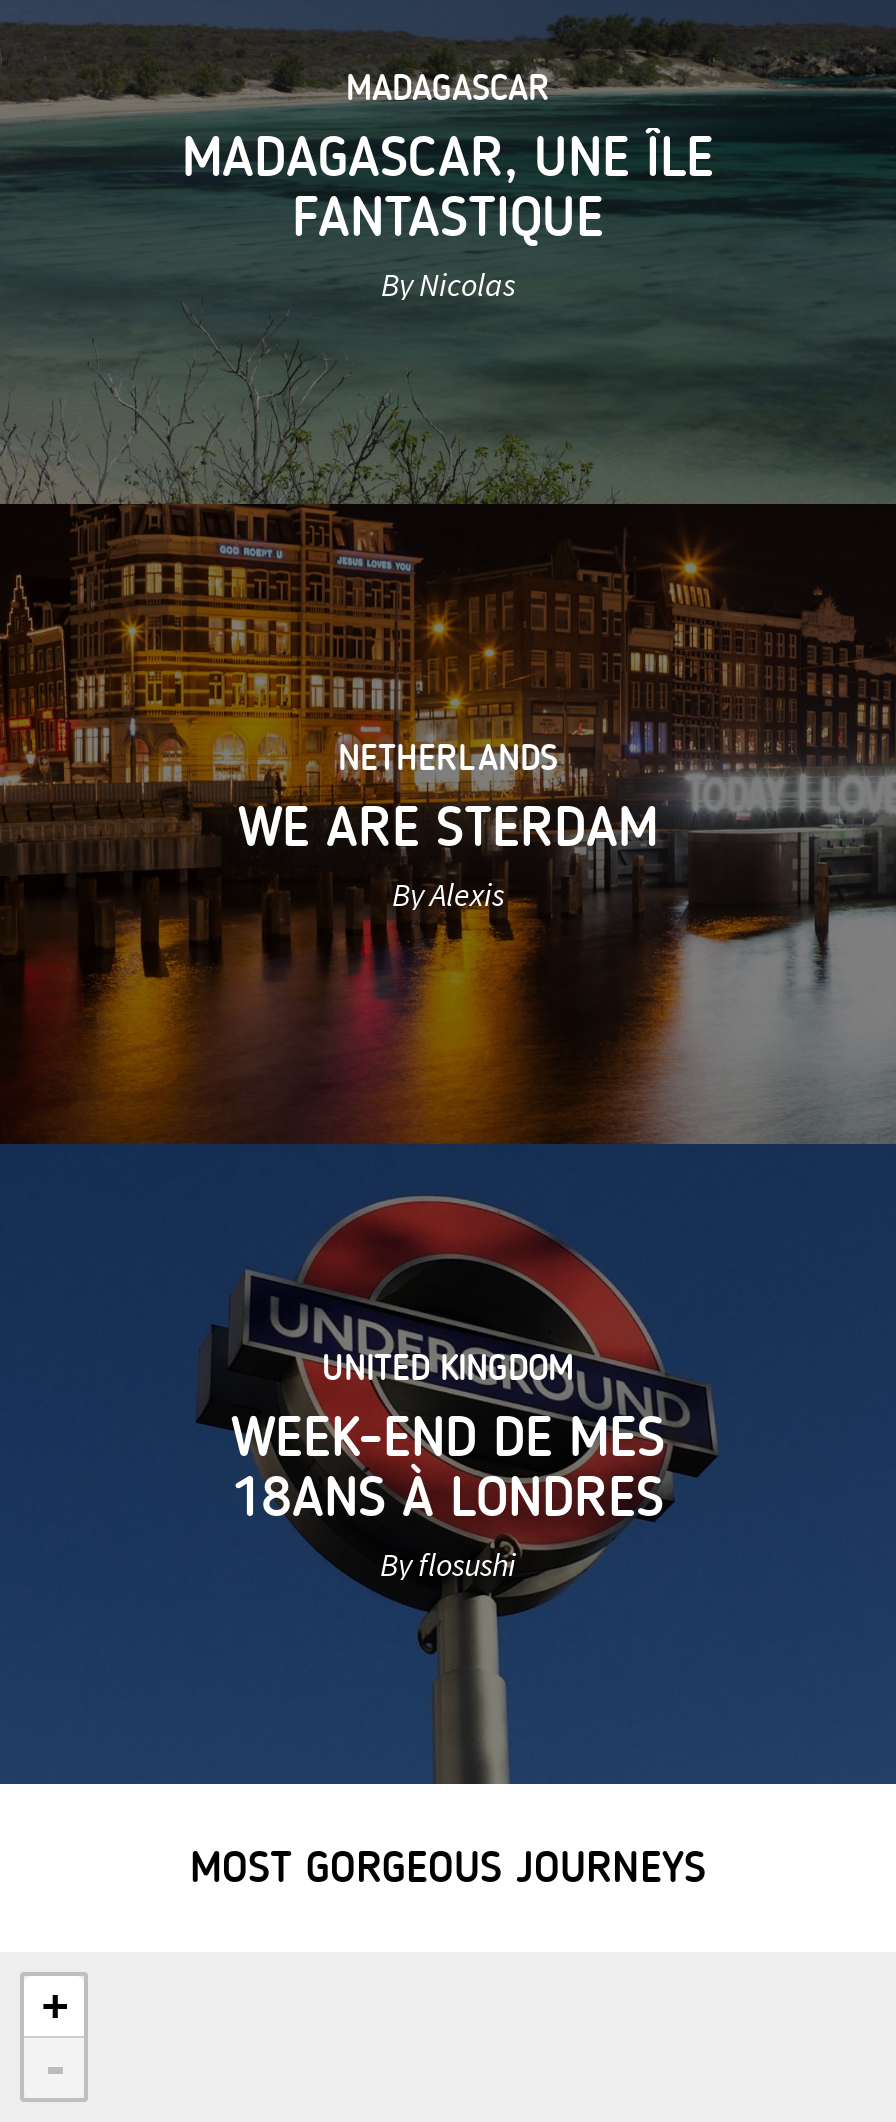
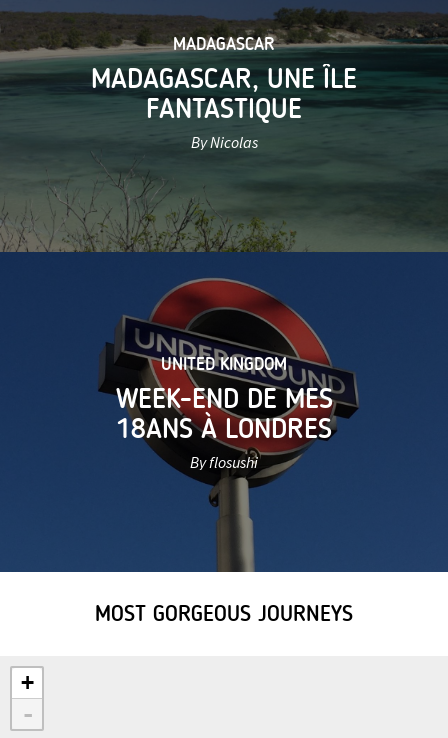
[6,504,890,1144] [image] | NETHERLANDS | WE ARE STERDAM | By Alexis -> none

